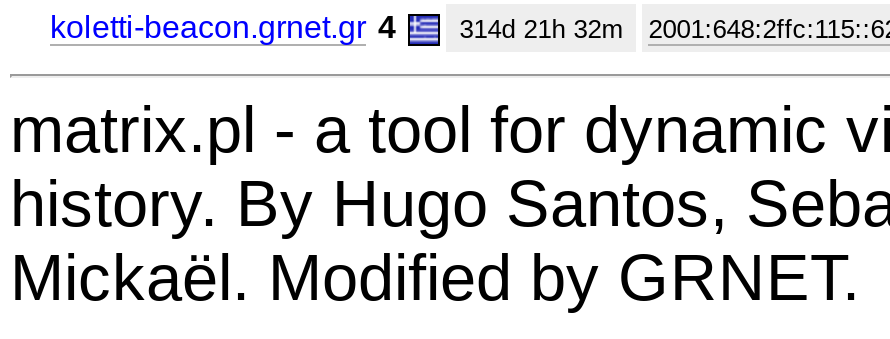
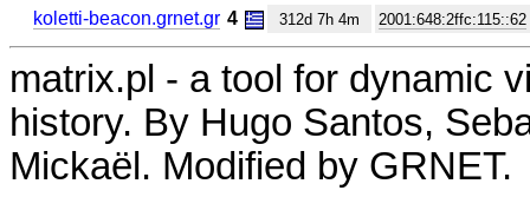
[459,13,623,43] 314d 21h 32m -> [279,10,360,28] 312d 7h 4m

